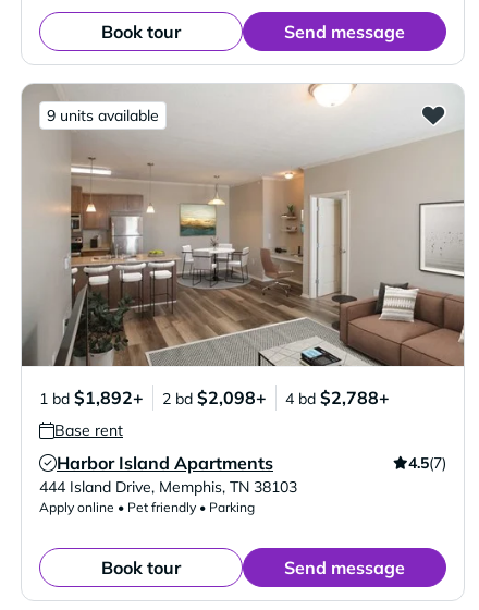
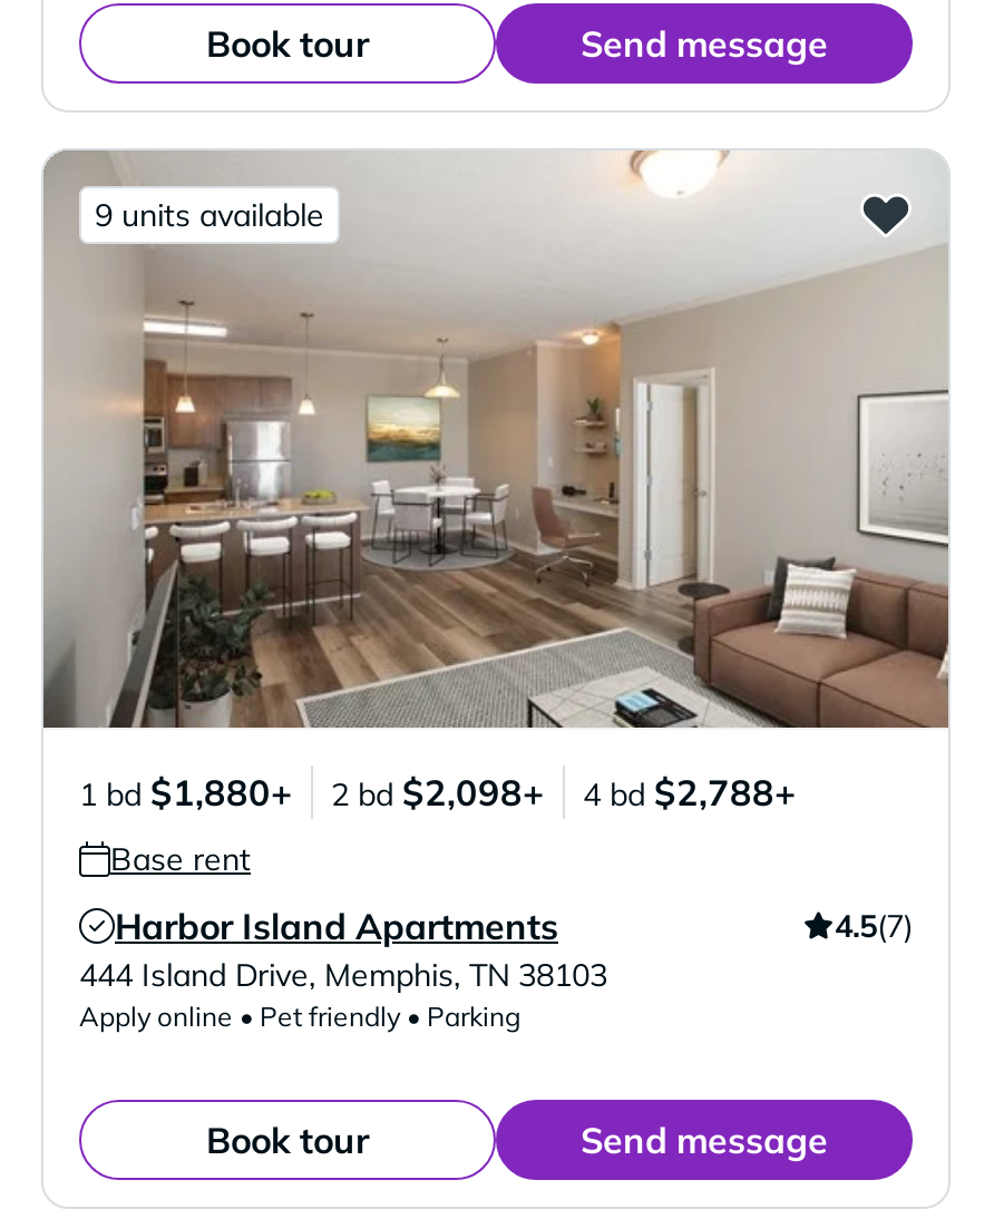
[39,387,390,408] 1 bd $1,892+ 2 bd $2,098+ 4 bd $2,788+ -> [79,770,797,815] 1 bd $1,880+ 2 bd $2,098+ 4 bd $2,788+

